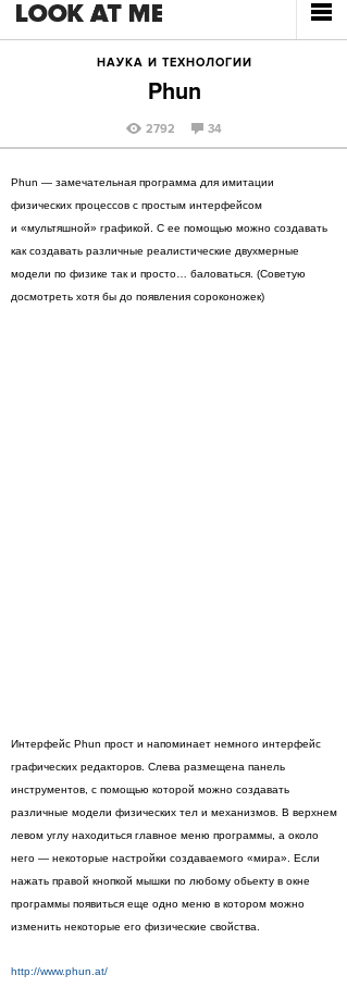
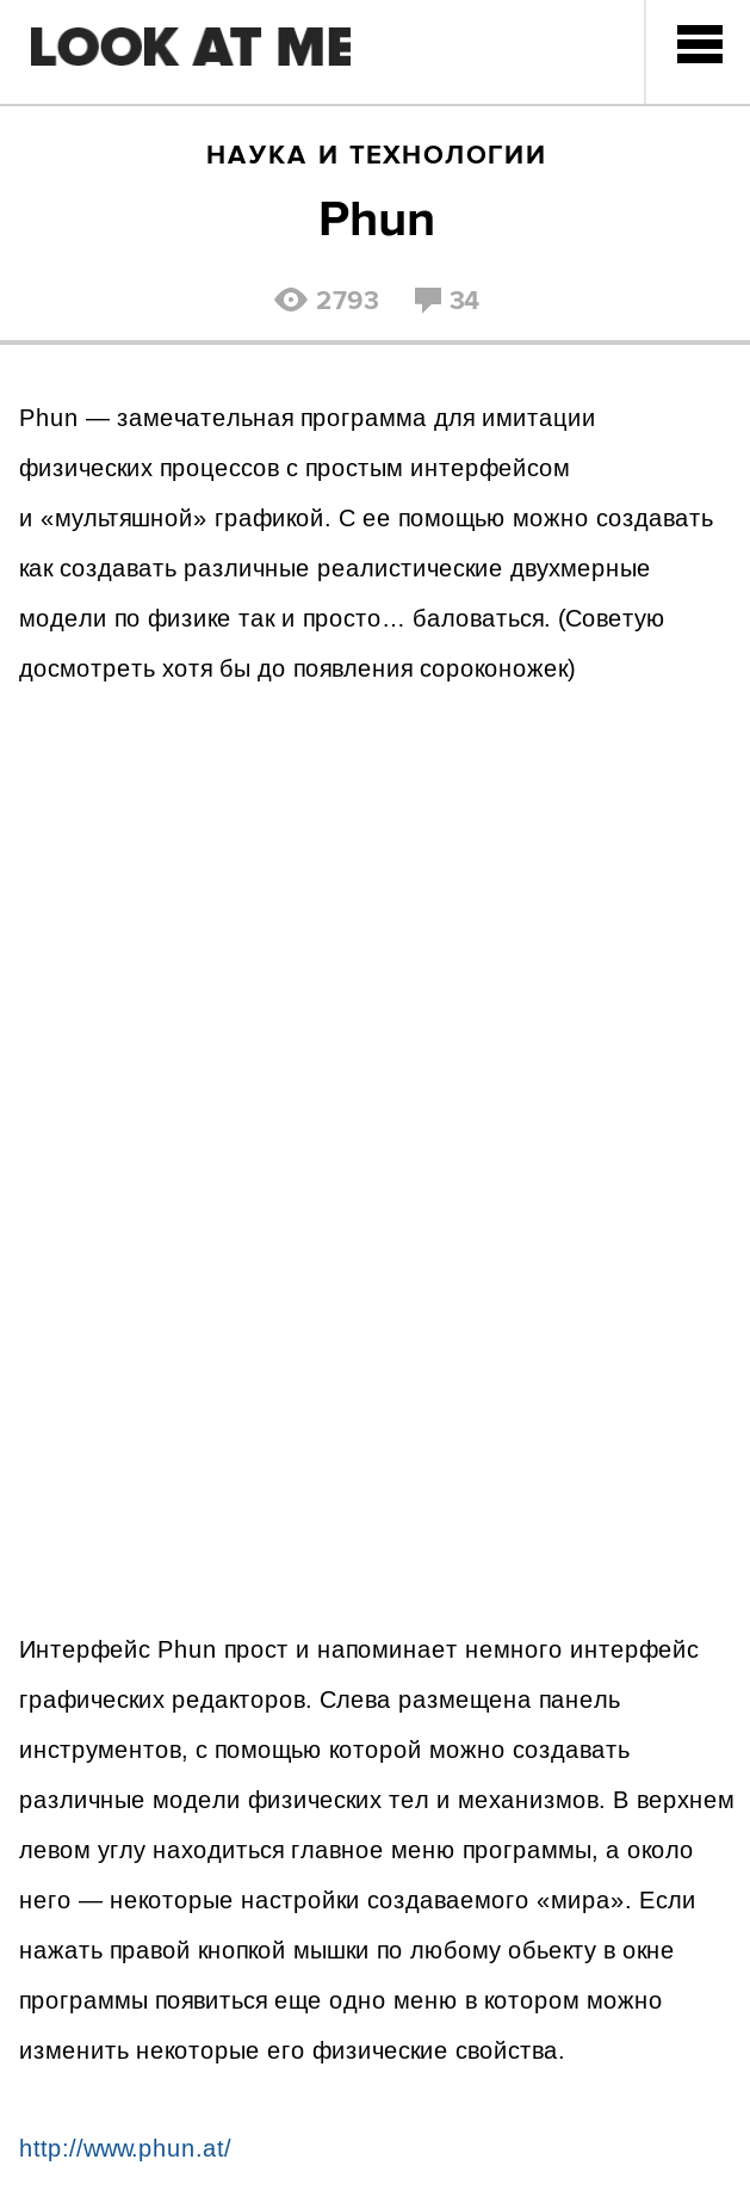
[146,122,175,137] 2792 -> [316,285,378,319] 2793

